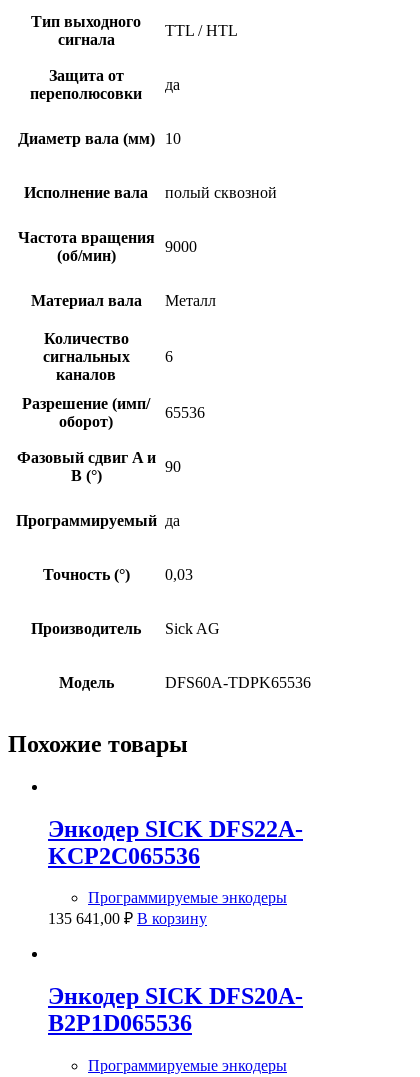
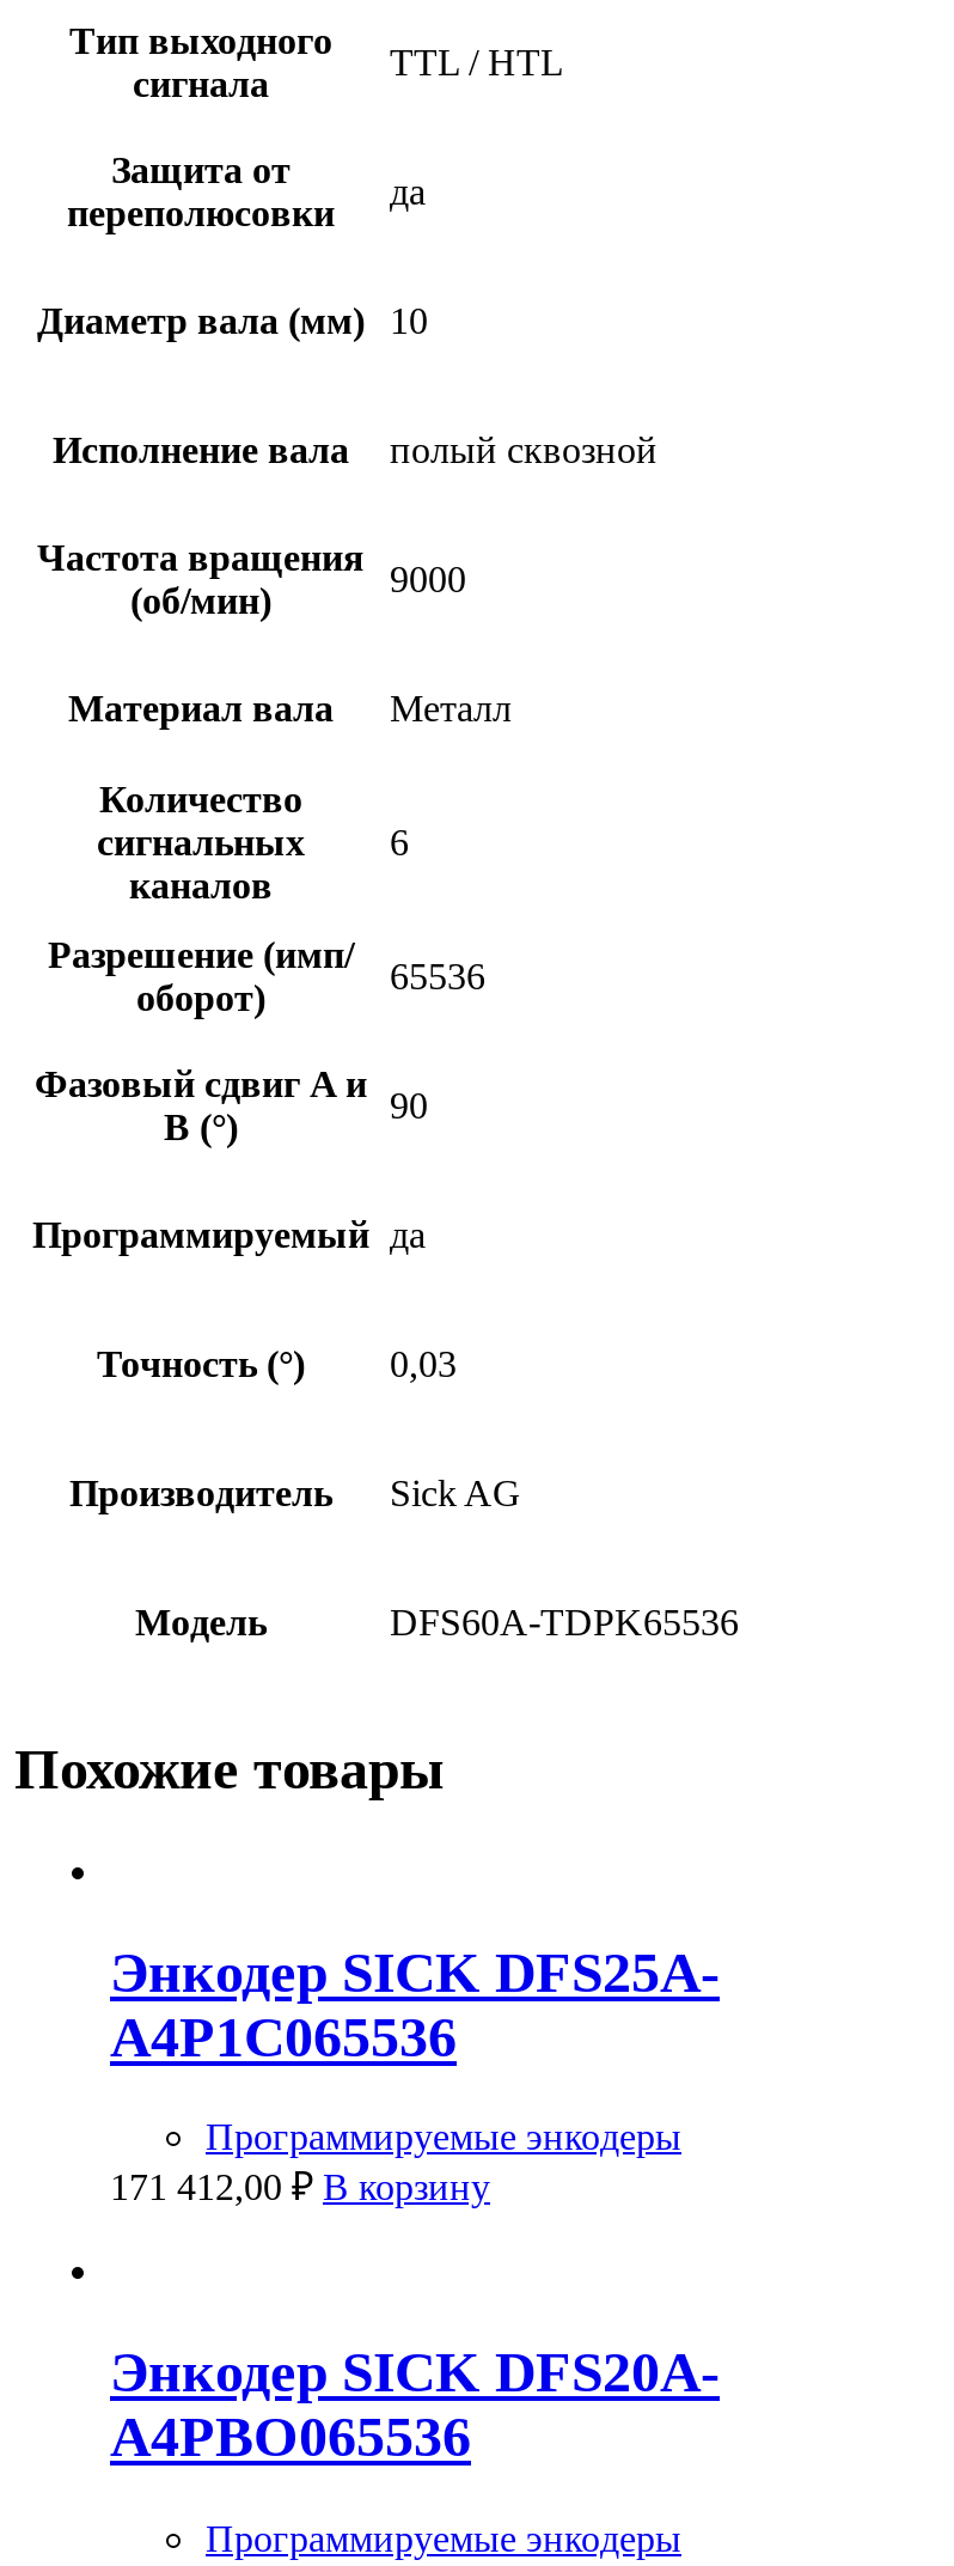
[48,815,303,868] Энкодер SICK DFS22A- | KCP2C065536 -> [110,1940,720,2067] Энкодер SICK DFS25A- | A4P1C065536
[48,910,207,927] 135 641,00 ₽ В корзину -> [110,2167,490,2208] 171 412,00 ₽ В корзину
[48,1010,192,1036] B2P1D065536 -> [110,2406,471,2469] A4PBO065536

